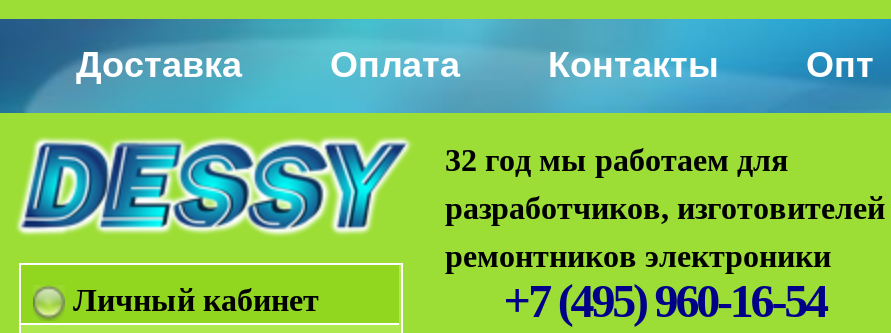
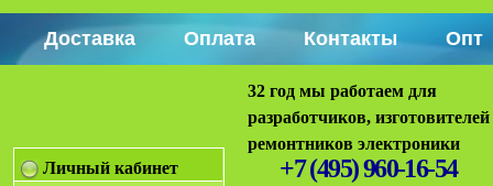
[15,137,411,237] [image] -> none

